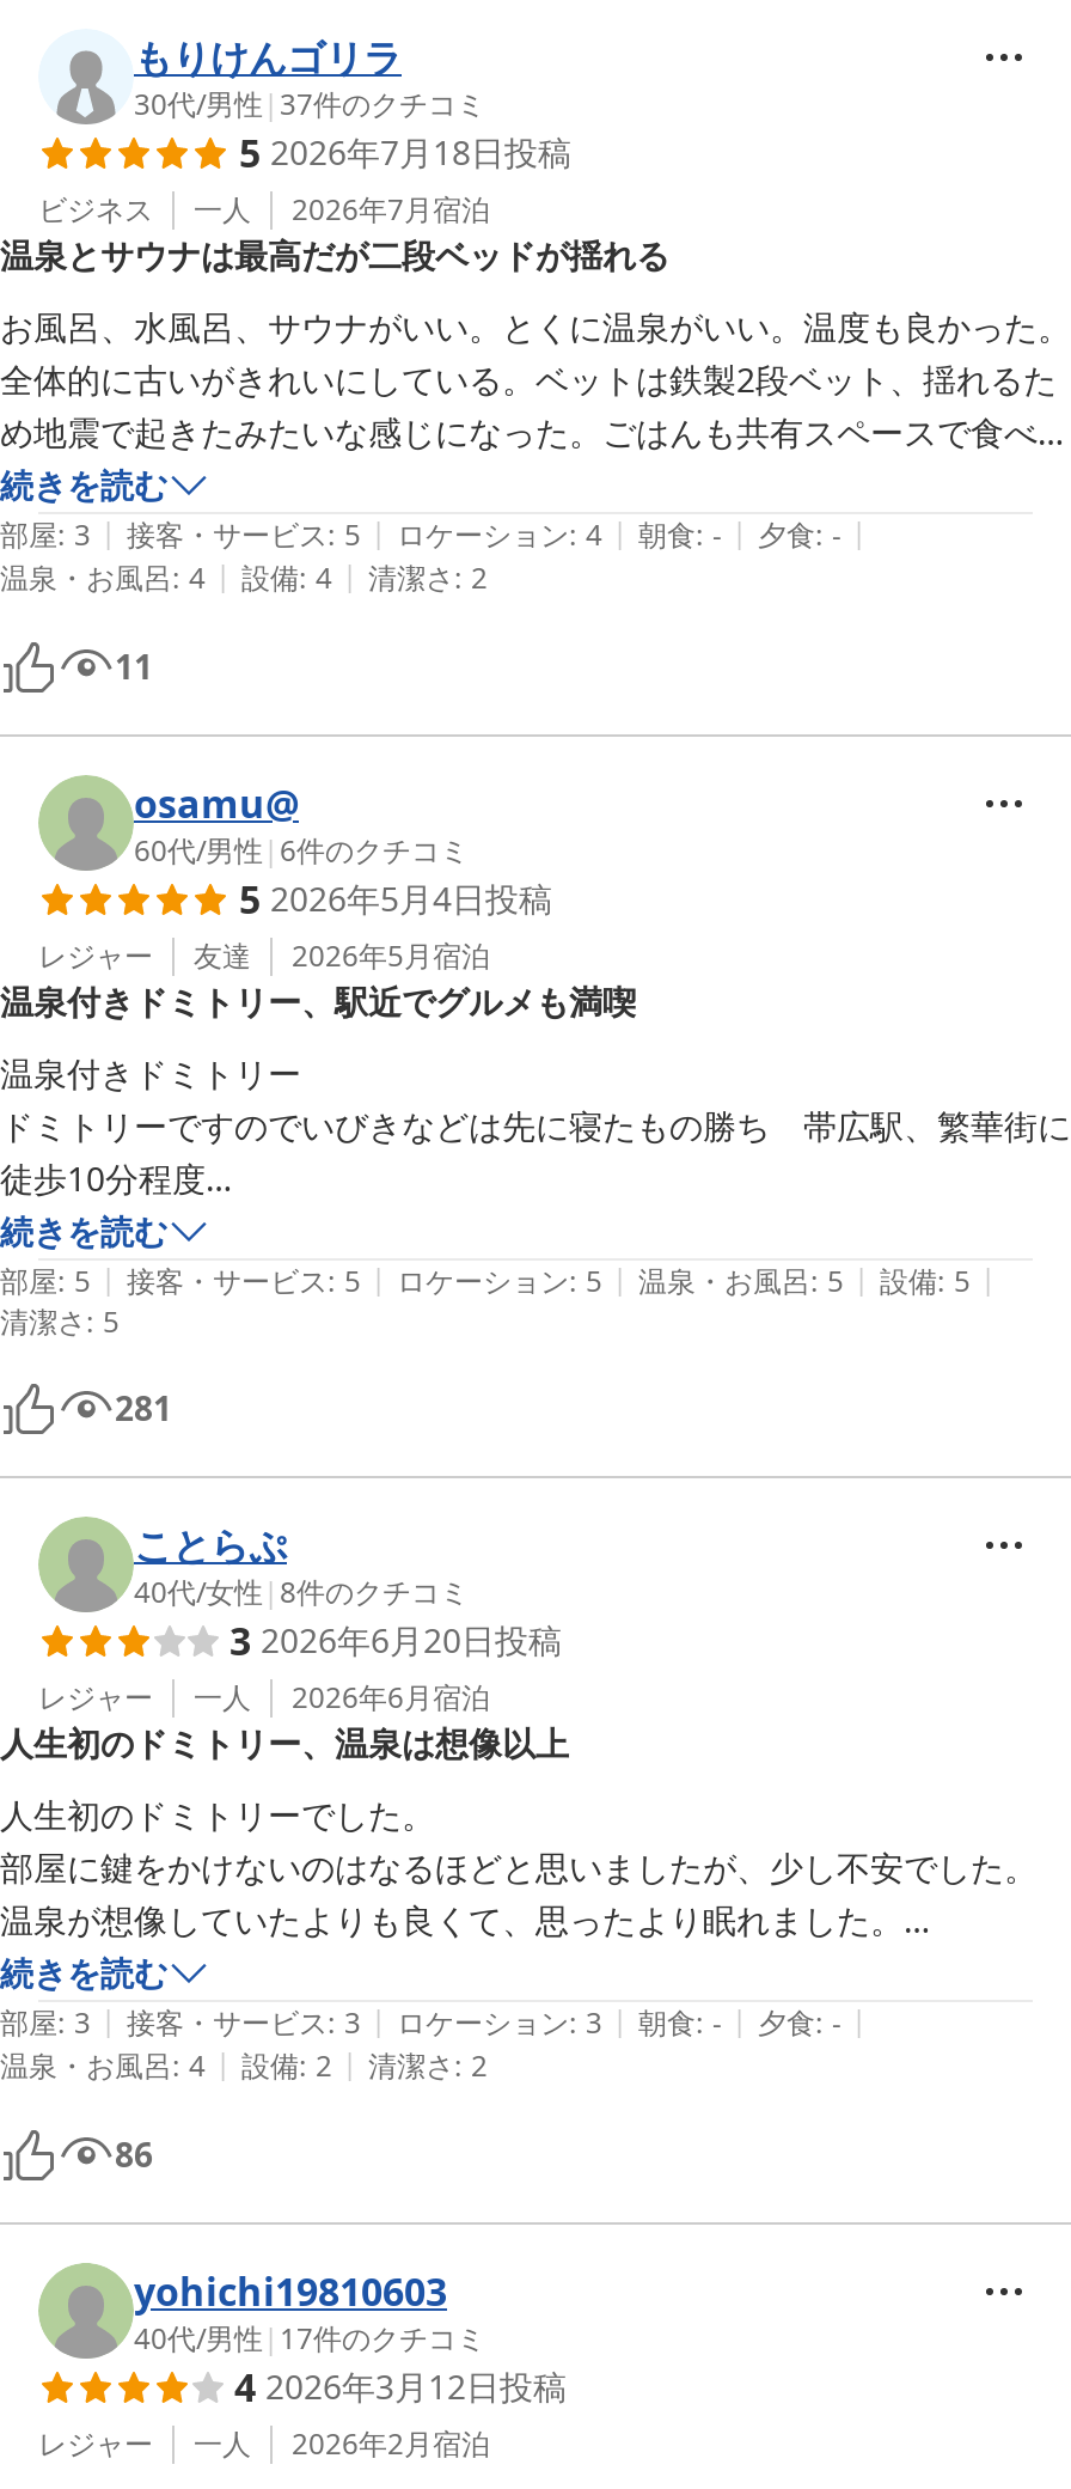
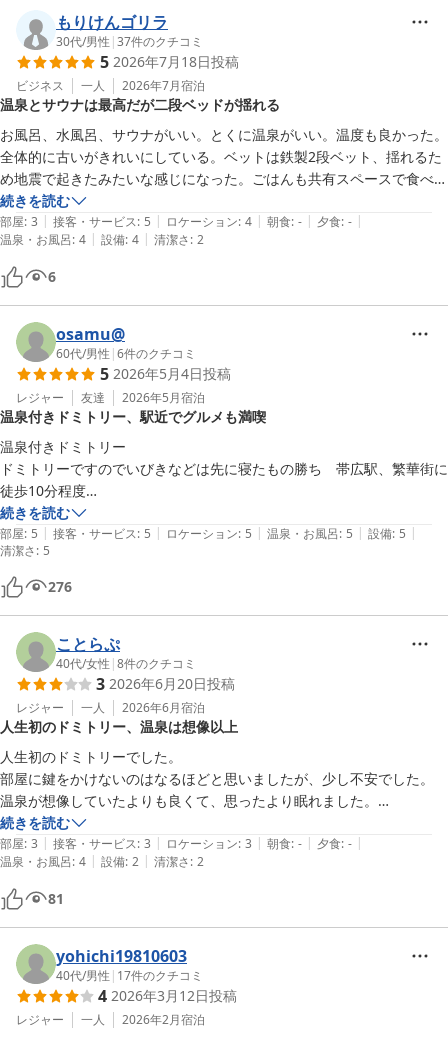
[115,643,153,689] 11 -> [48,267,56,286] 6
[115,1385,172,1430] 281 -> [48,577,72,596] 276
[115,2131,153,2177] 86 -> [48,889,64,908] 81

